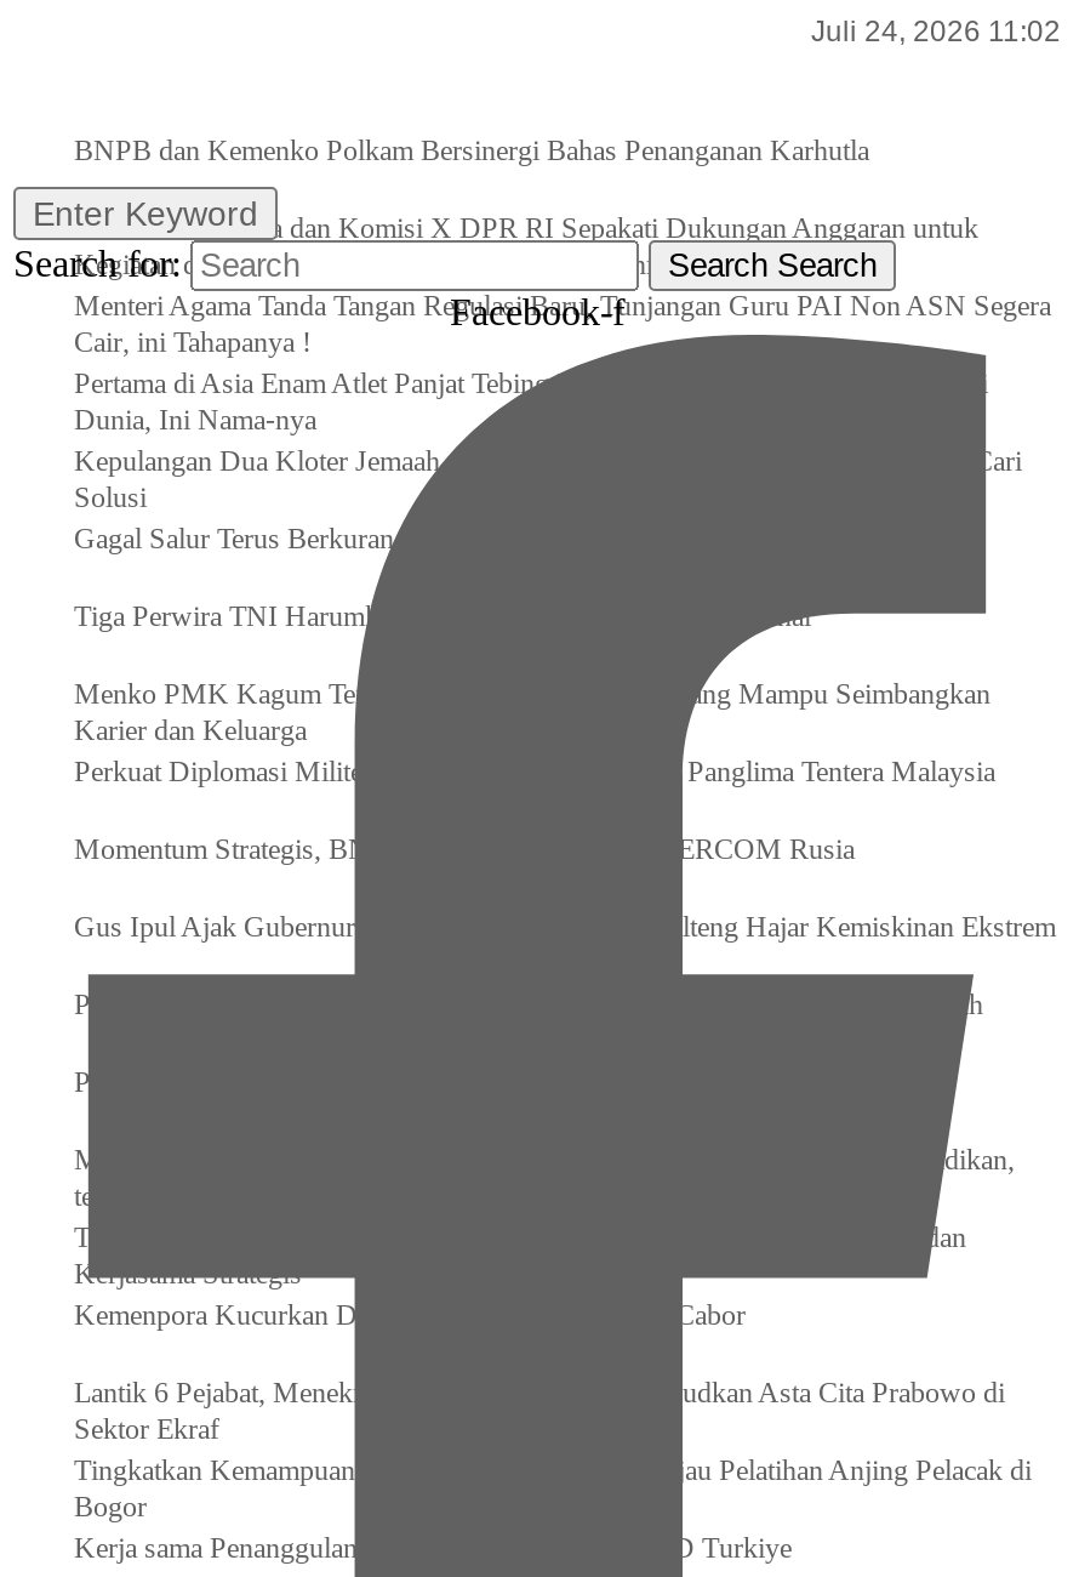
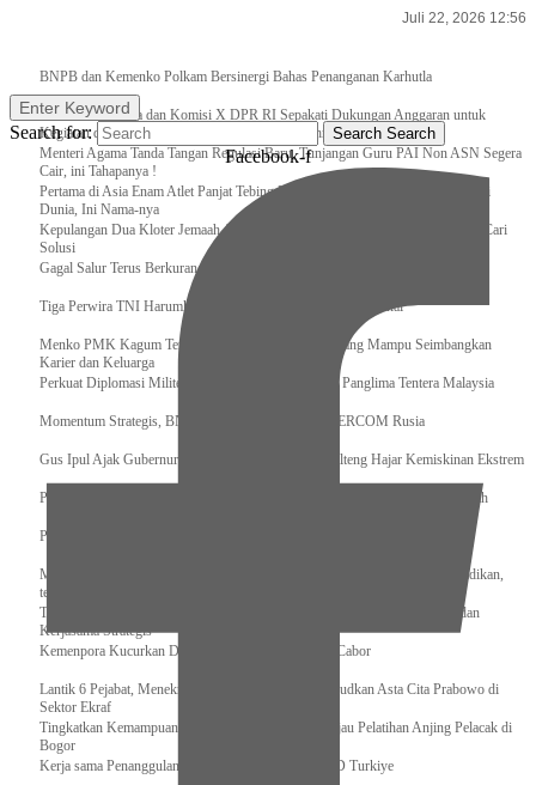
[811,15,1061,49] Juli 24, 2026 11:02 -> [402,10,526,26] Juli 22, 2026 12:56

